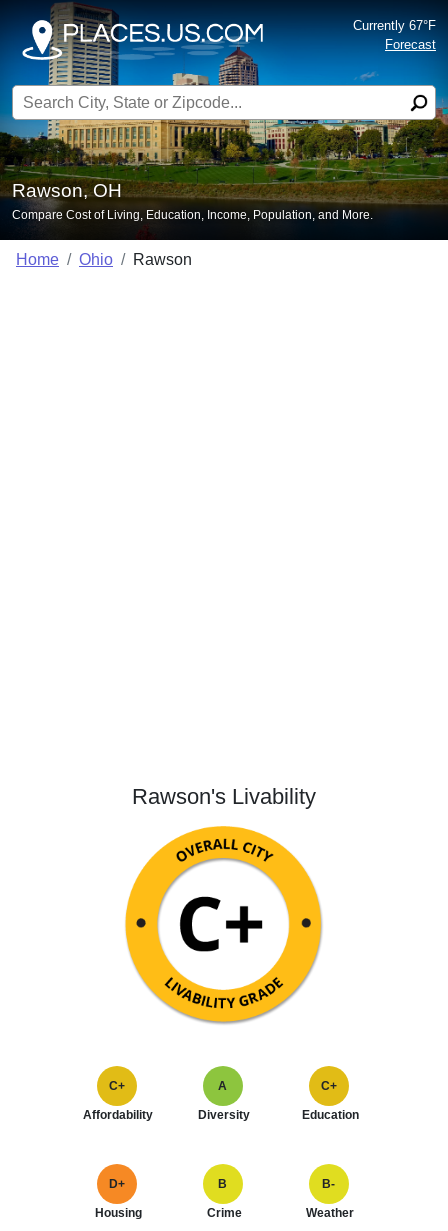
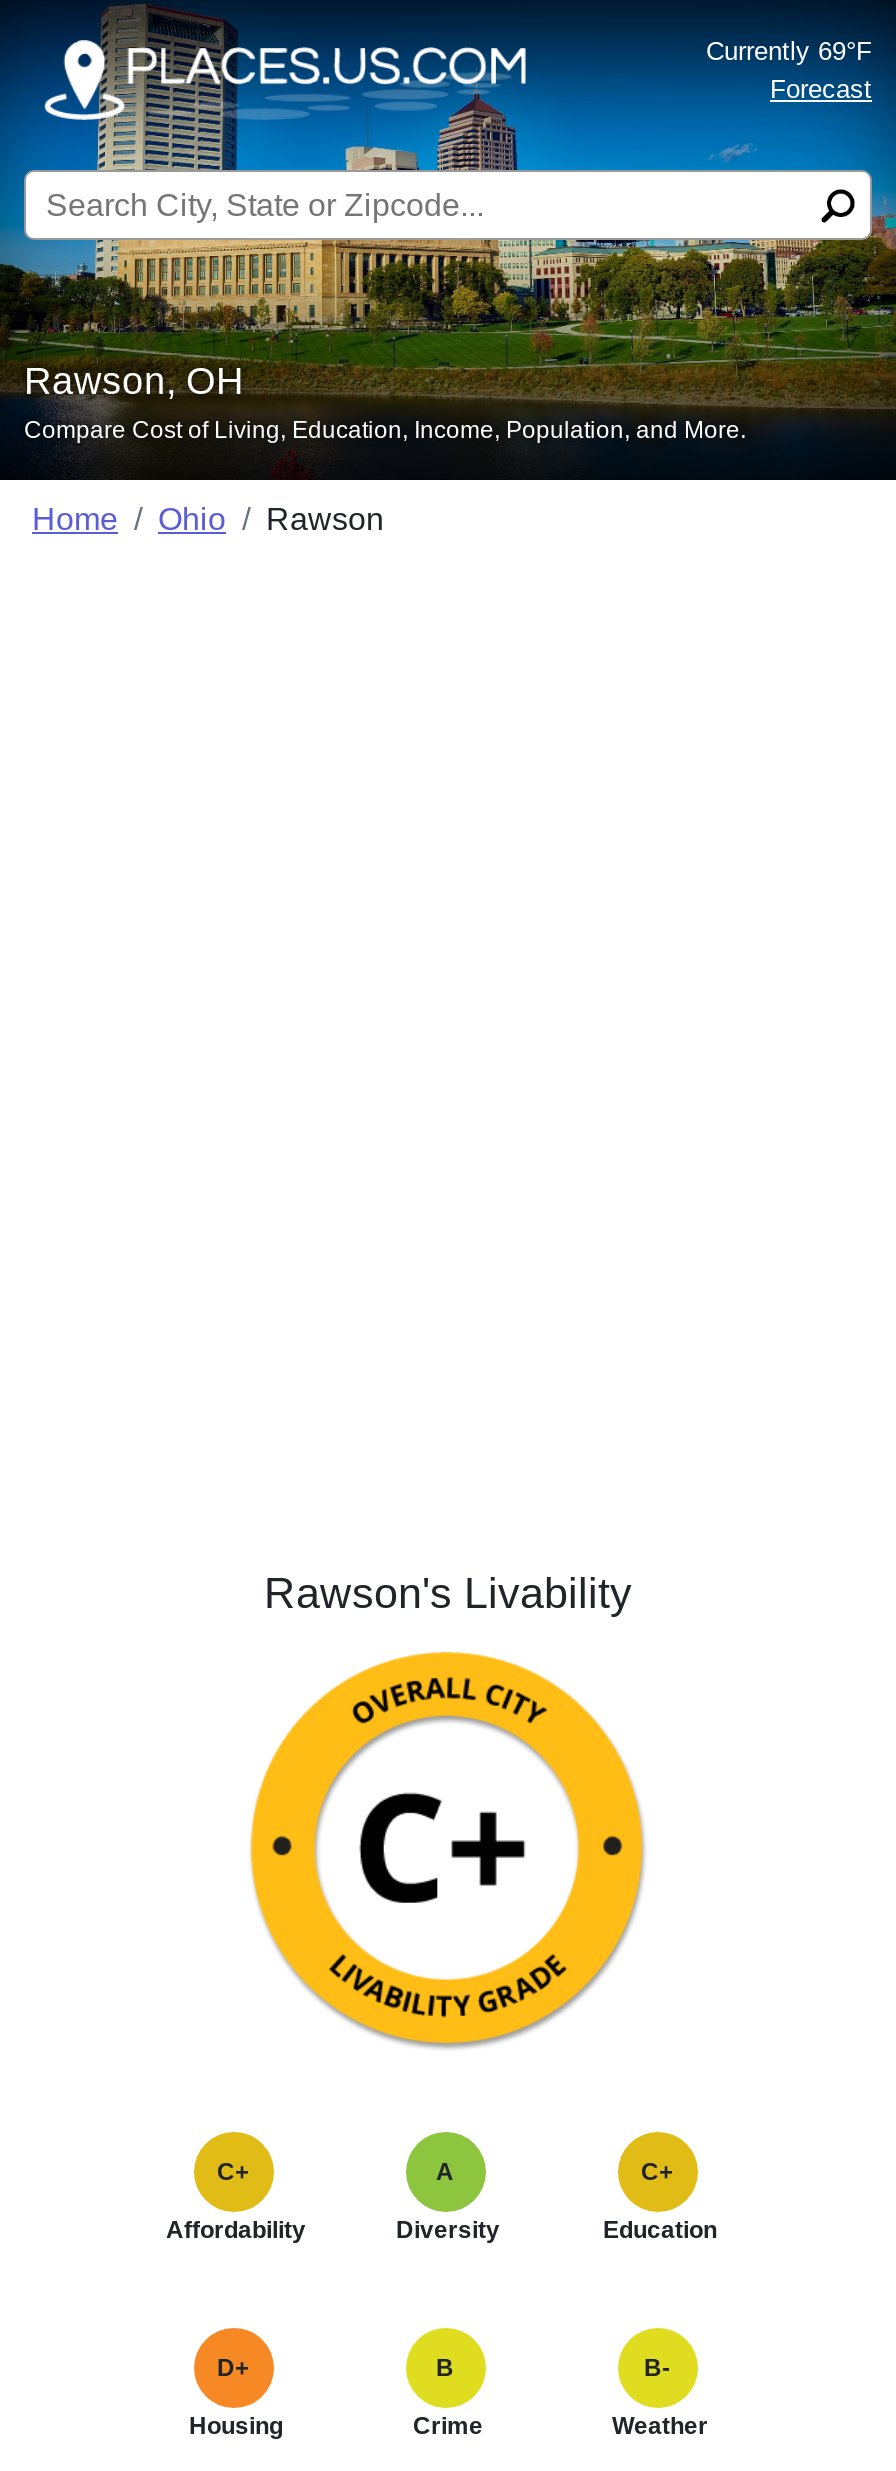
[353,18,436,33] Currently 67°F -> [706,36,872,66] Currently 69°F

